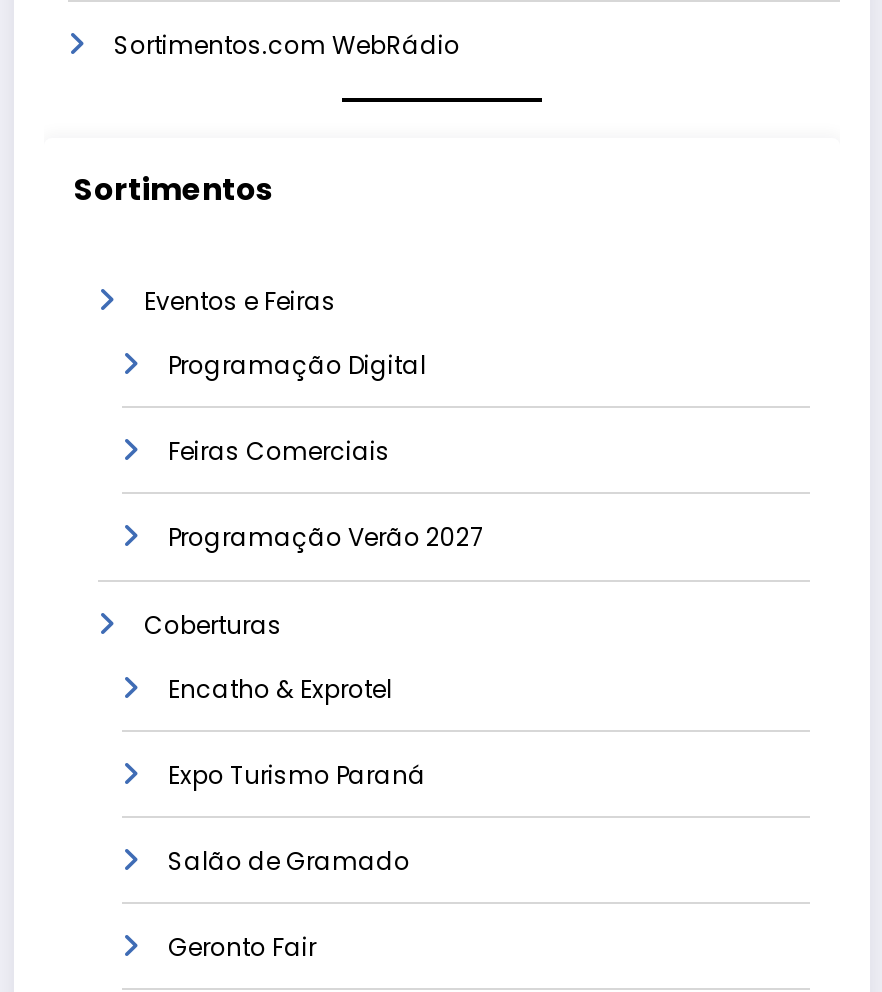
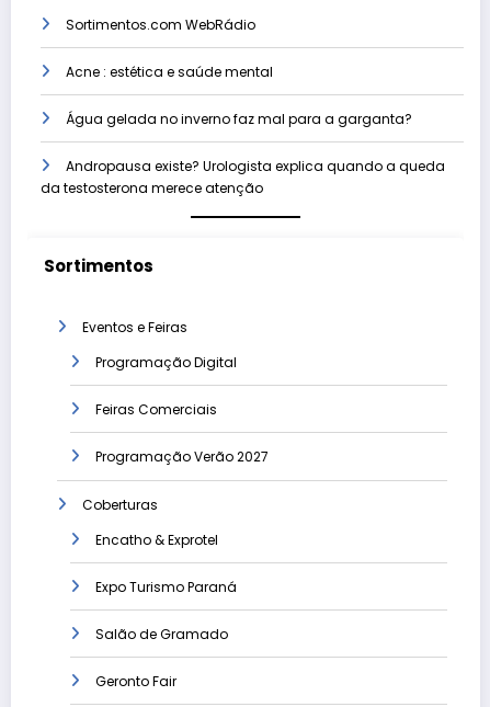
none -> [41,63,445,197] Acne : estética e saúde mental | Água gelada no inverno faz mal para a garganta? | Andropausa existe? Urologista explica quando a queda | da testosterona merece atenção

